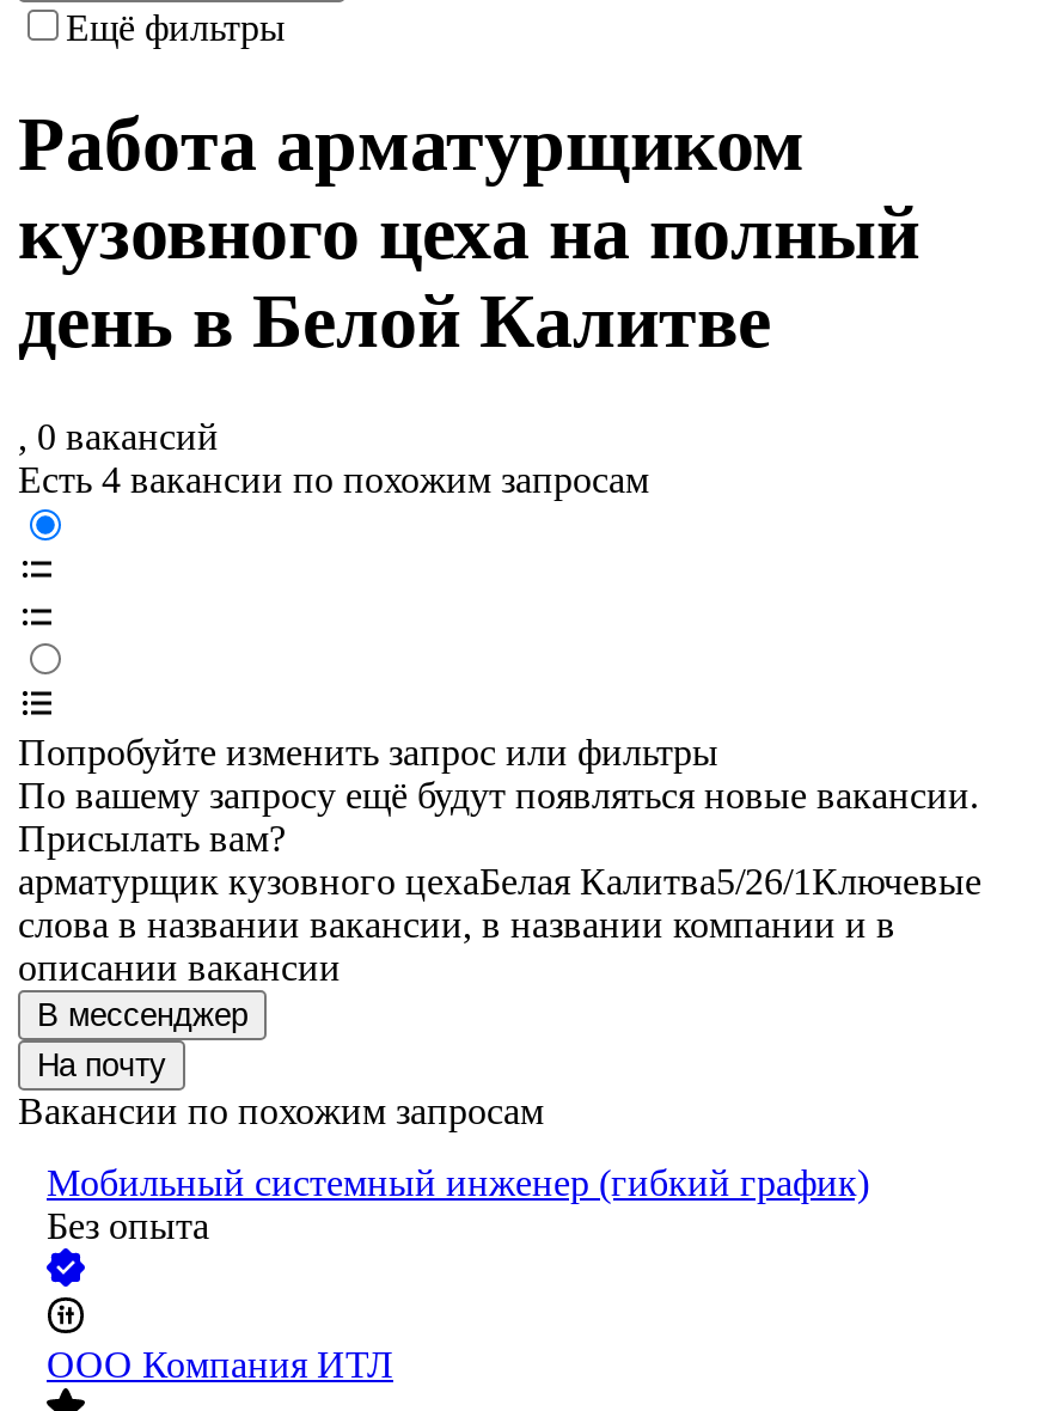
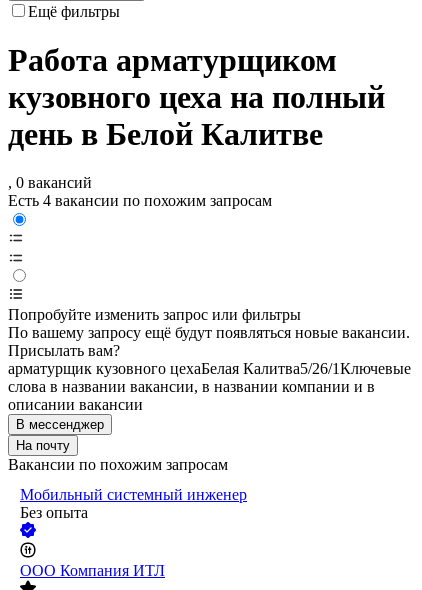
[47,1163,869,1204] Мобильный системный инженер (гибкий график) -> [20,486,247,503] Мобильный системный инженер

